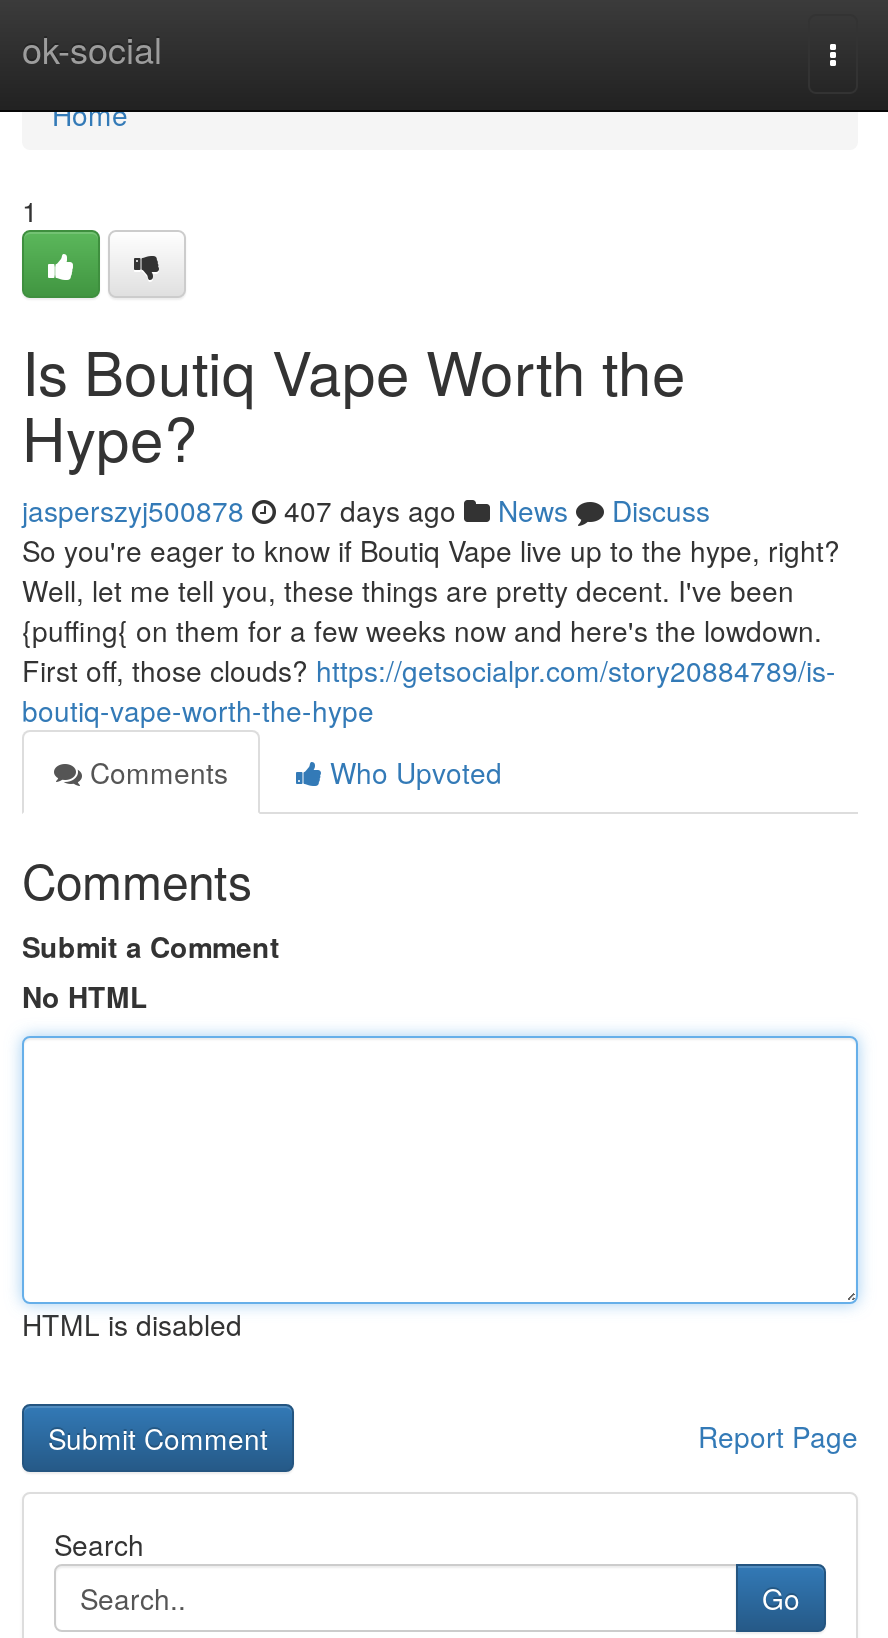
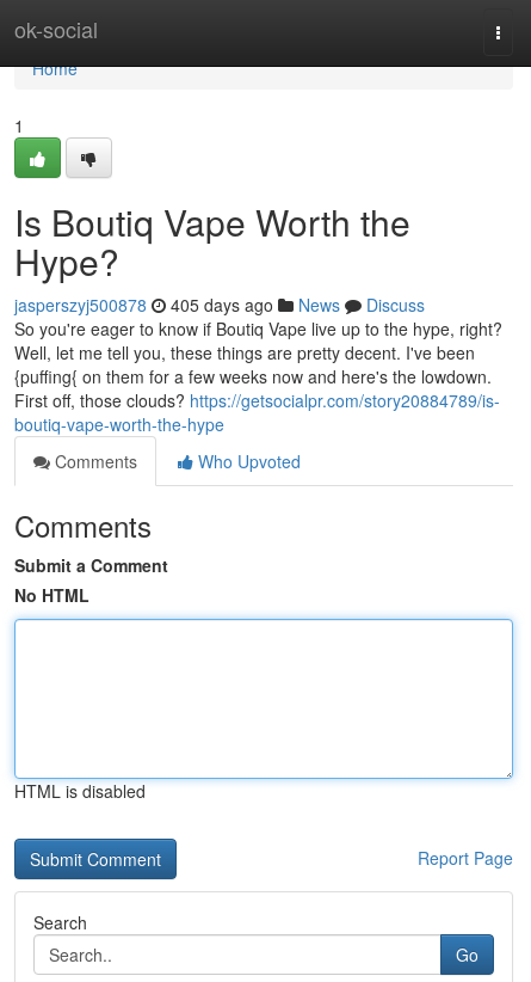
[22,490,710,530] jasperszyj500878 407 days ago News Discuss -> [14,293,425,317] jasperszyj500878 405 days ago News Discuss

